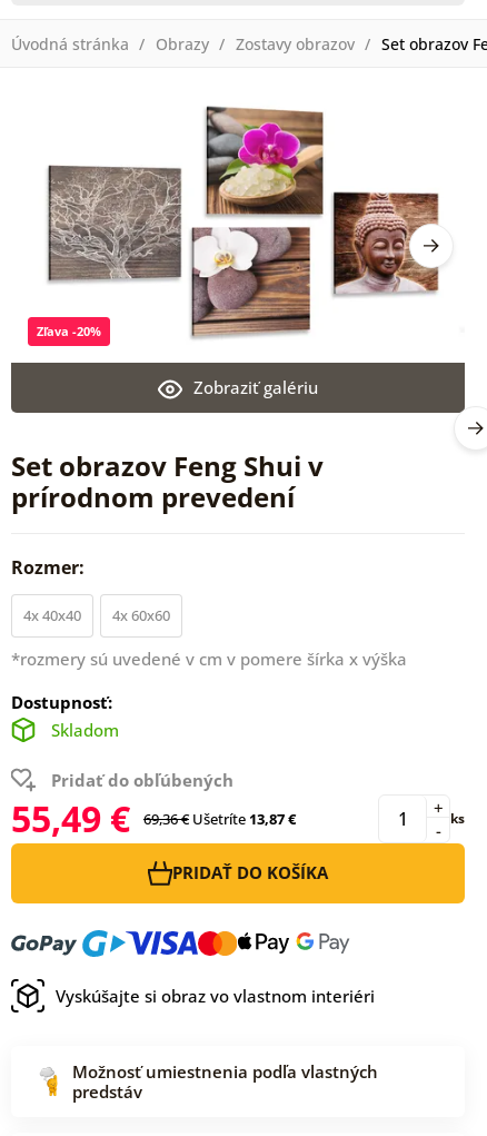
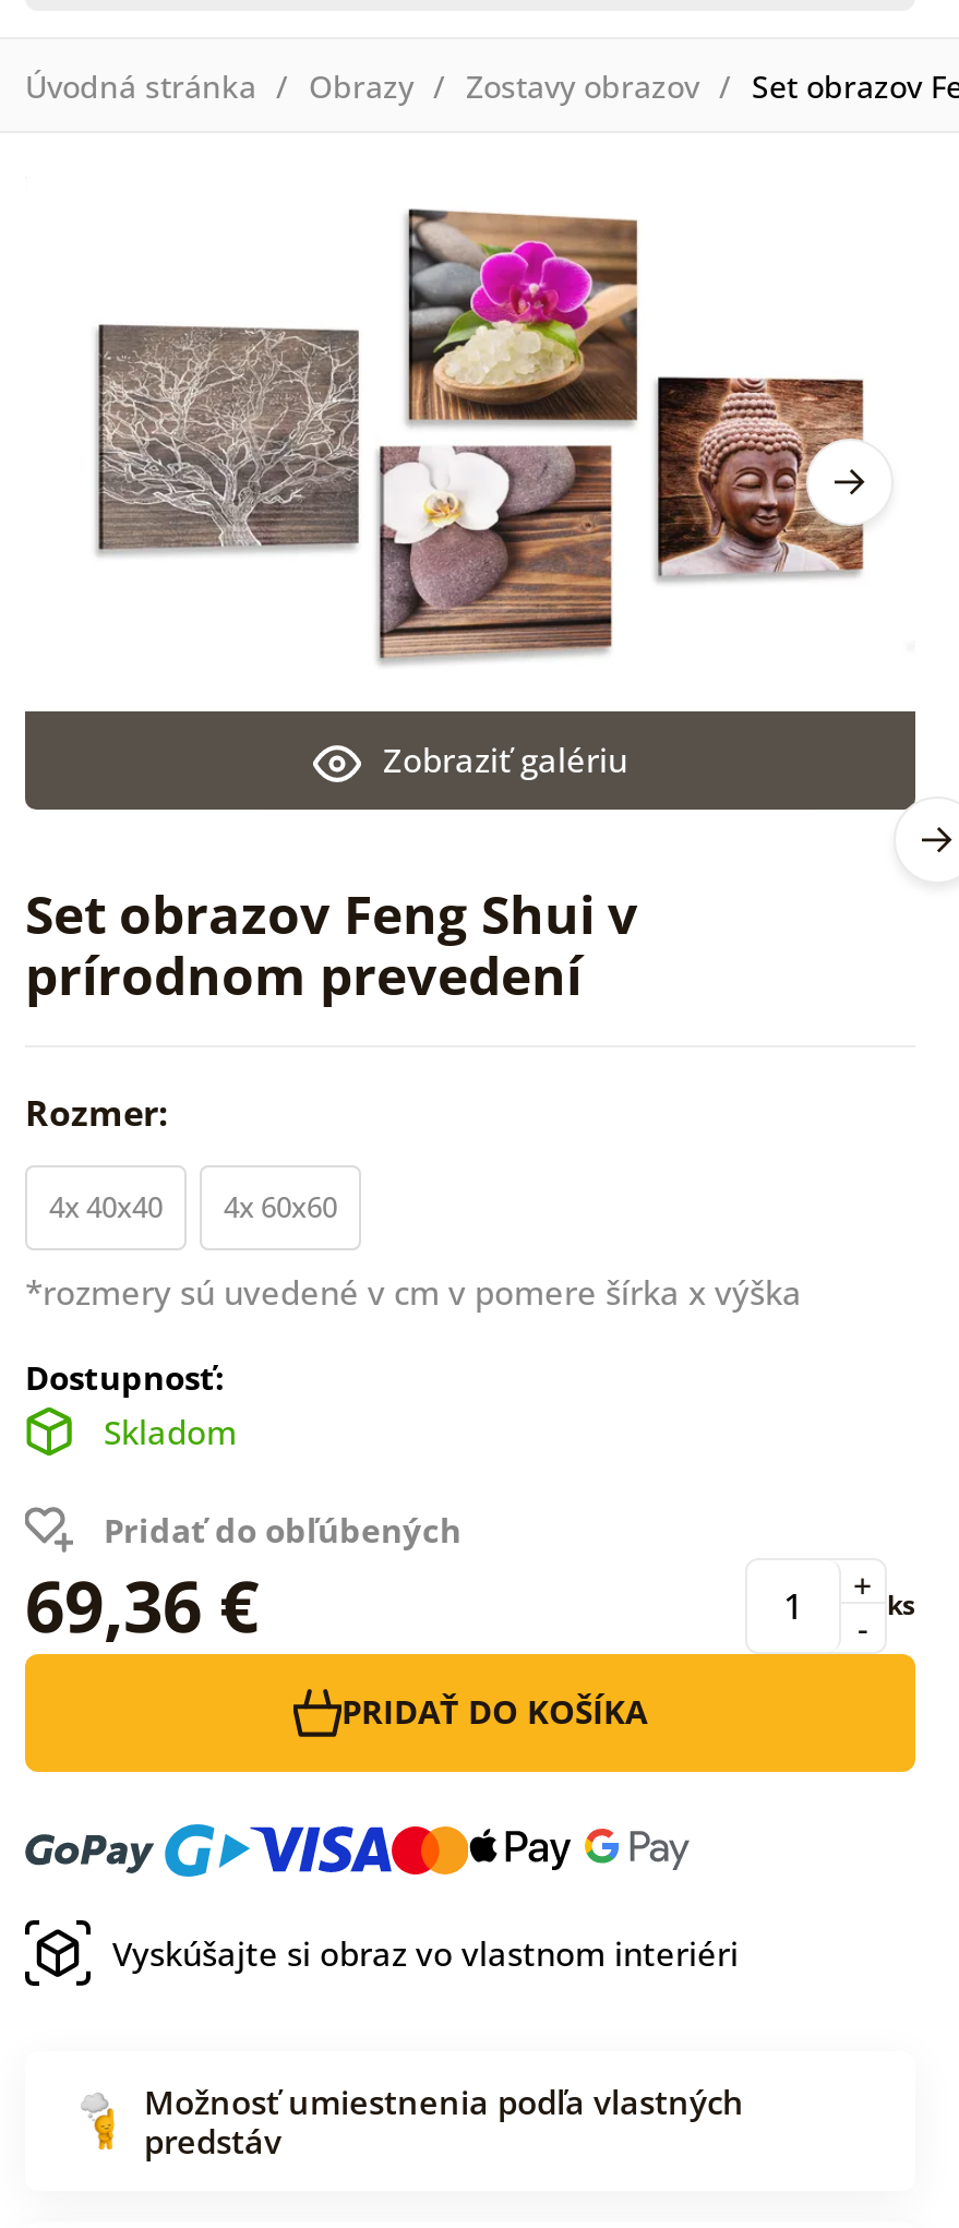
[37,323,101,339] Zľava -20% -> none
[11,794,296,842] 55,49 € | 69,36 € Ušetríte 13,87 € -> [25,1558,259,1652] 69,36 €

